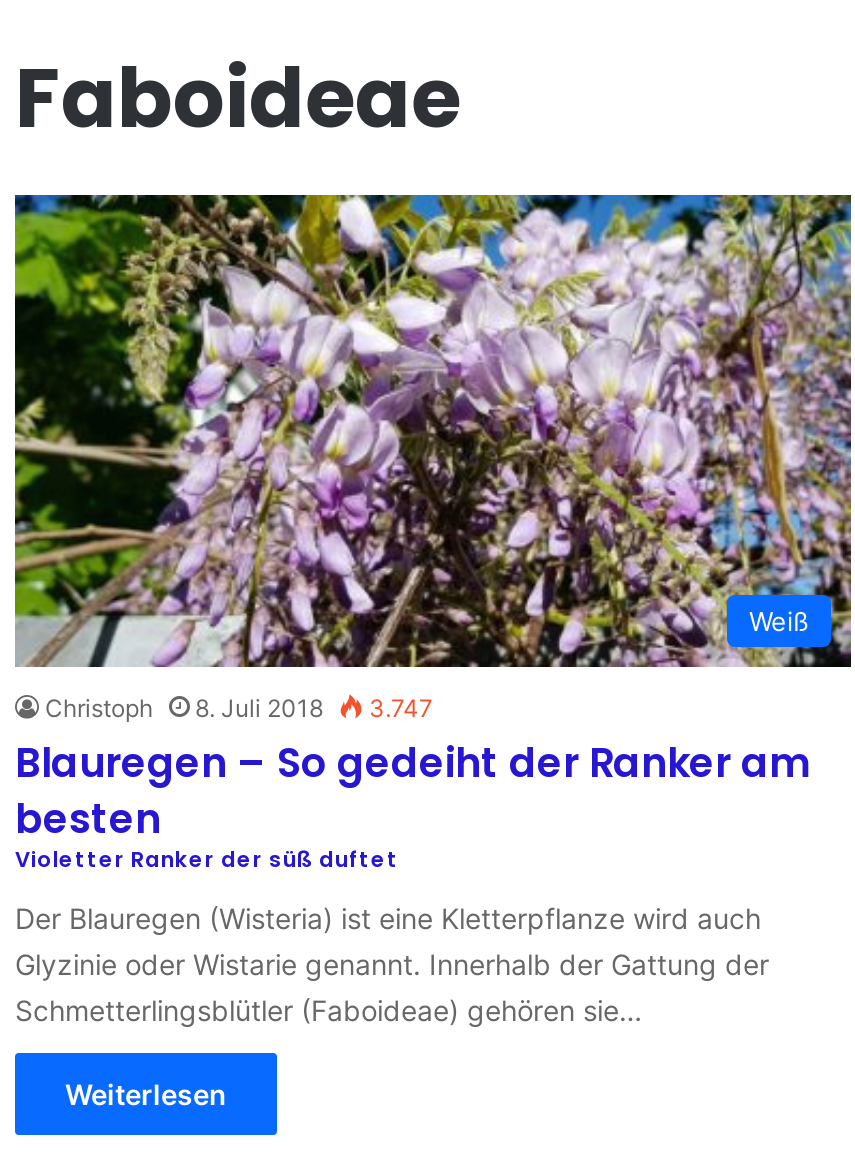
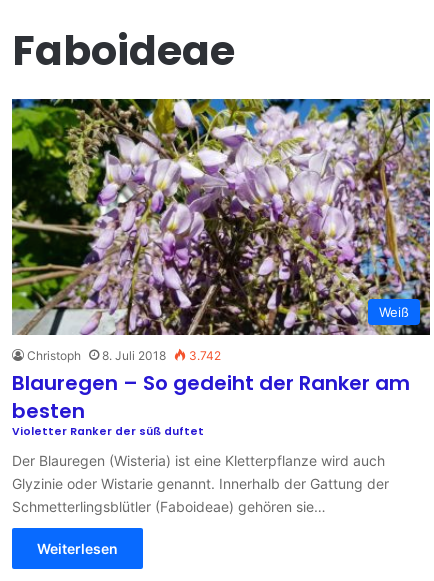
[45,693,433,723] Christoph 8. Juli 2018 3.747 -> [27,348,221,363] Christoph 8. Juli 2018 3.742

